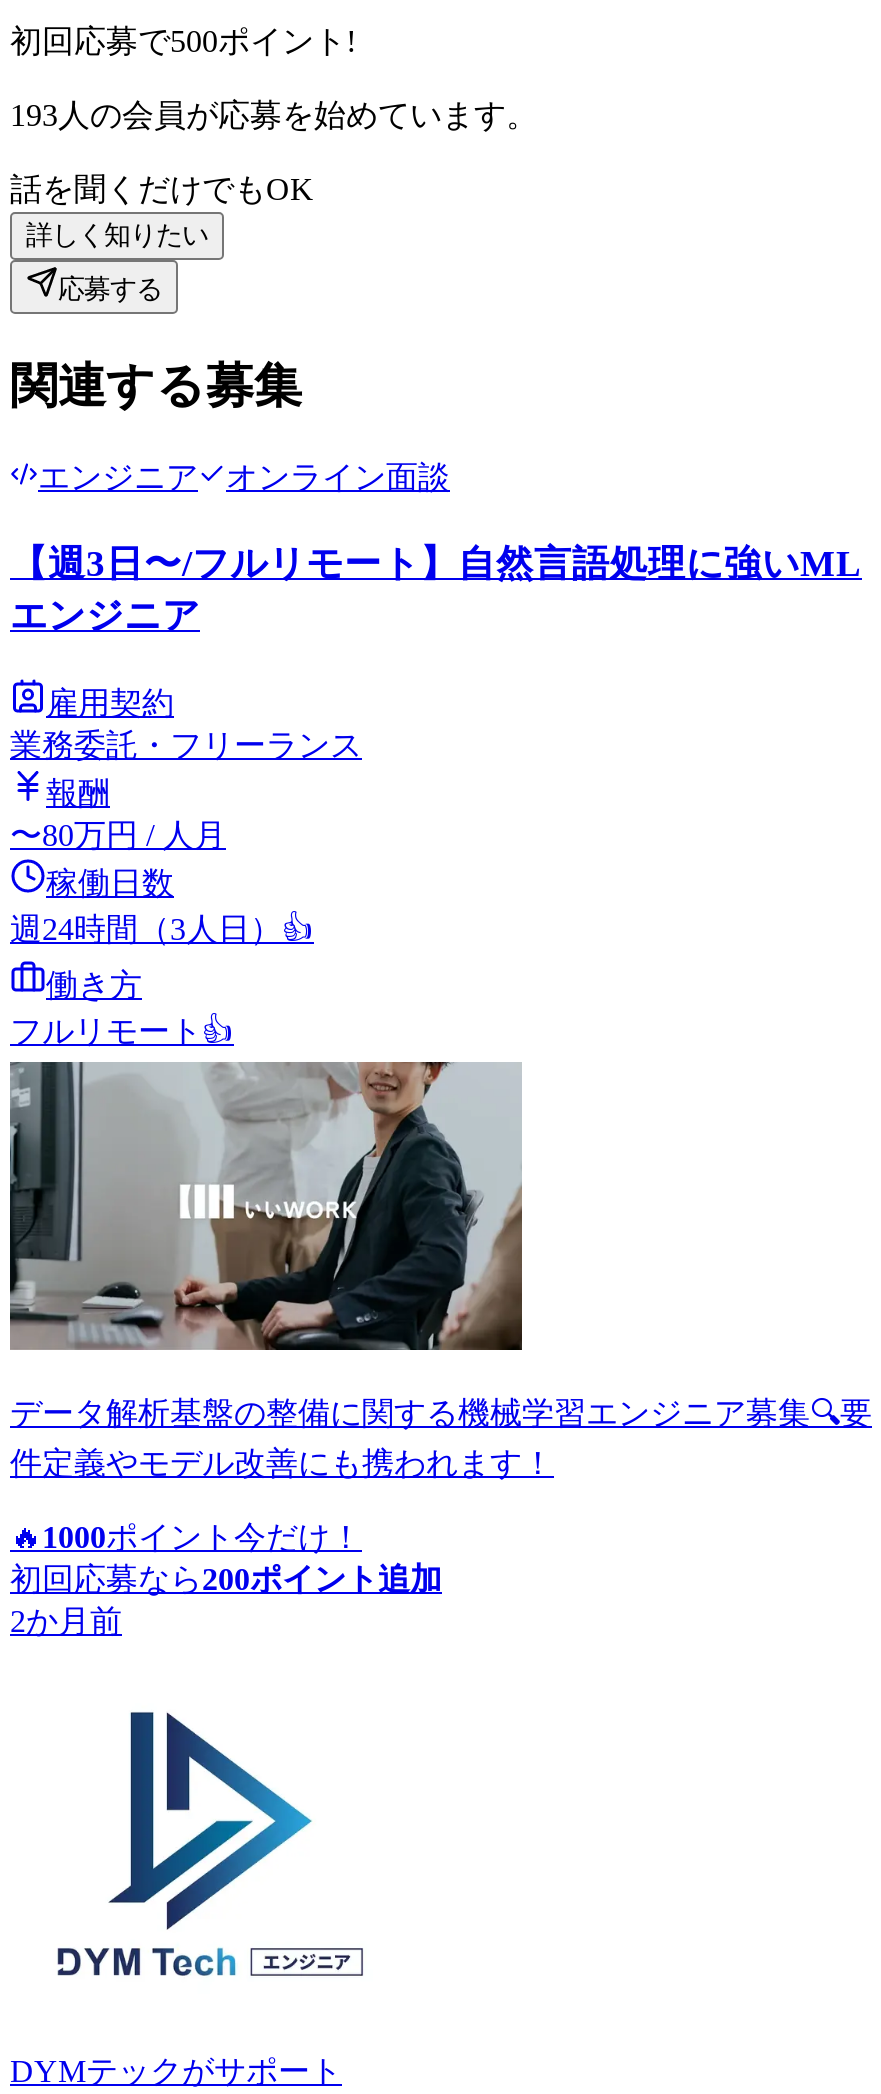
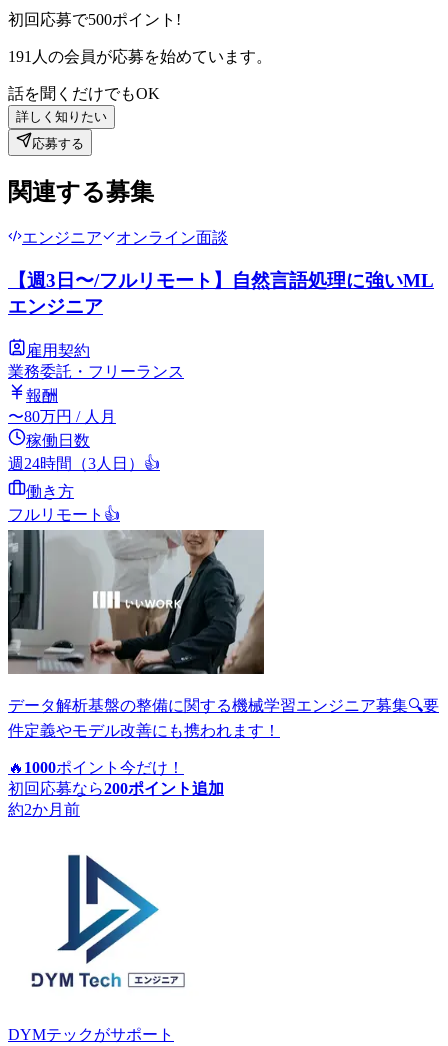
[10,98,538,132] 193人の会員が応募を始めています。 -> [8,48,272,65] 191人の会員が応募を始めています。
[10,1605,122,1639] 2か月前 -> [8,801,80,818] 約2か月前

